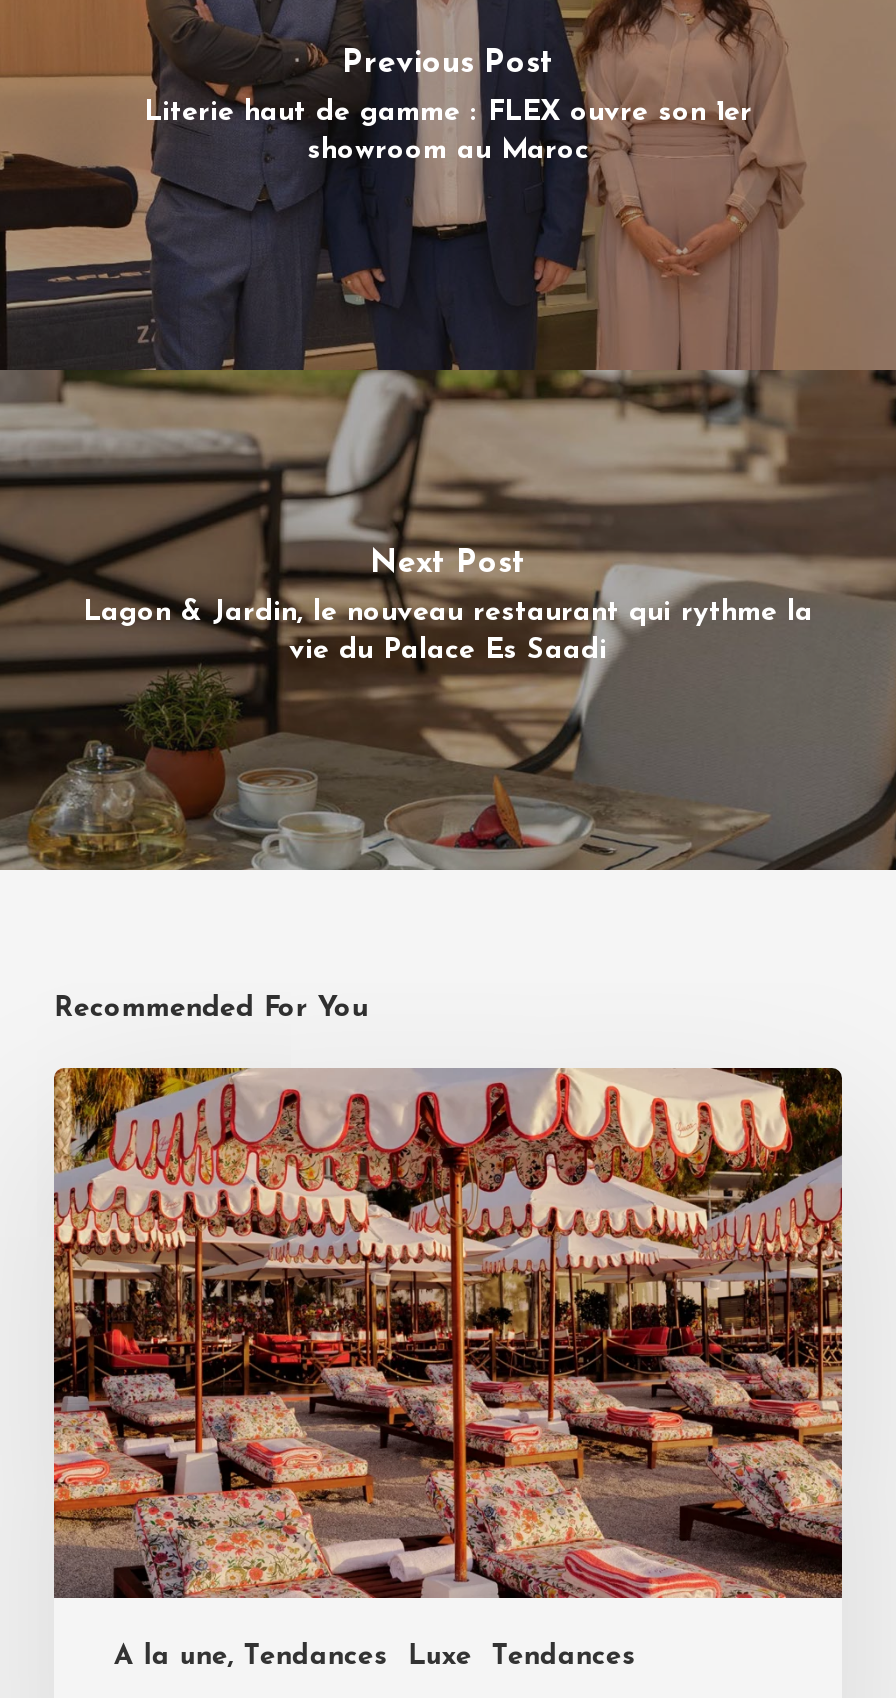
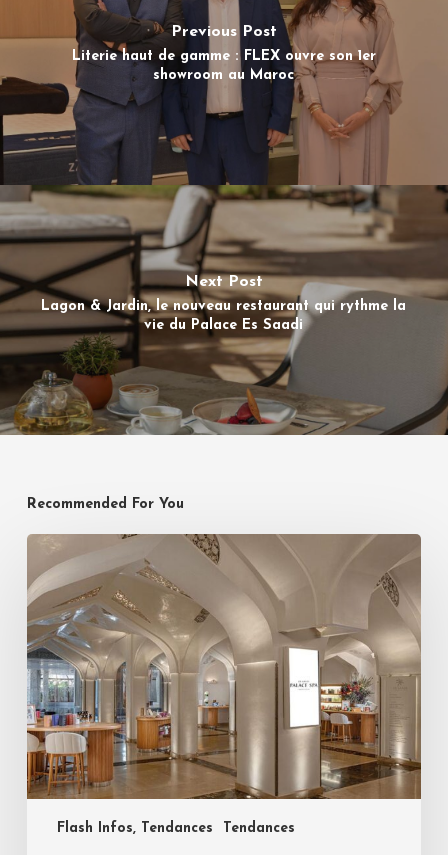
[52,1066,844,1672] [image] | A la une, Tendances | Luxe -> [26,534,422,836] [image] | Flash Infos, Tendances

